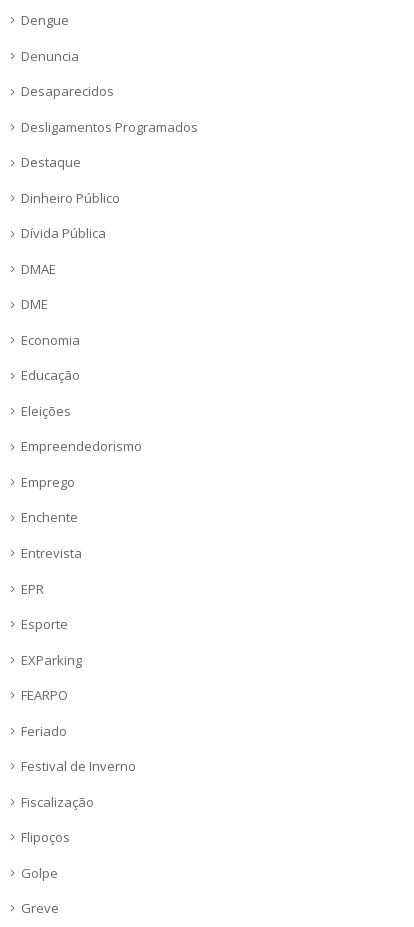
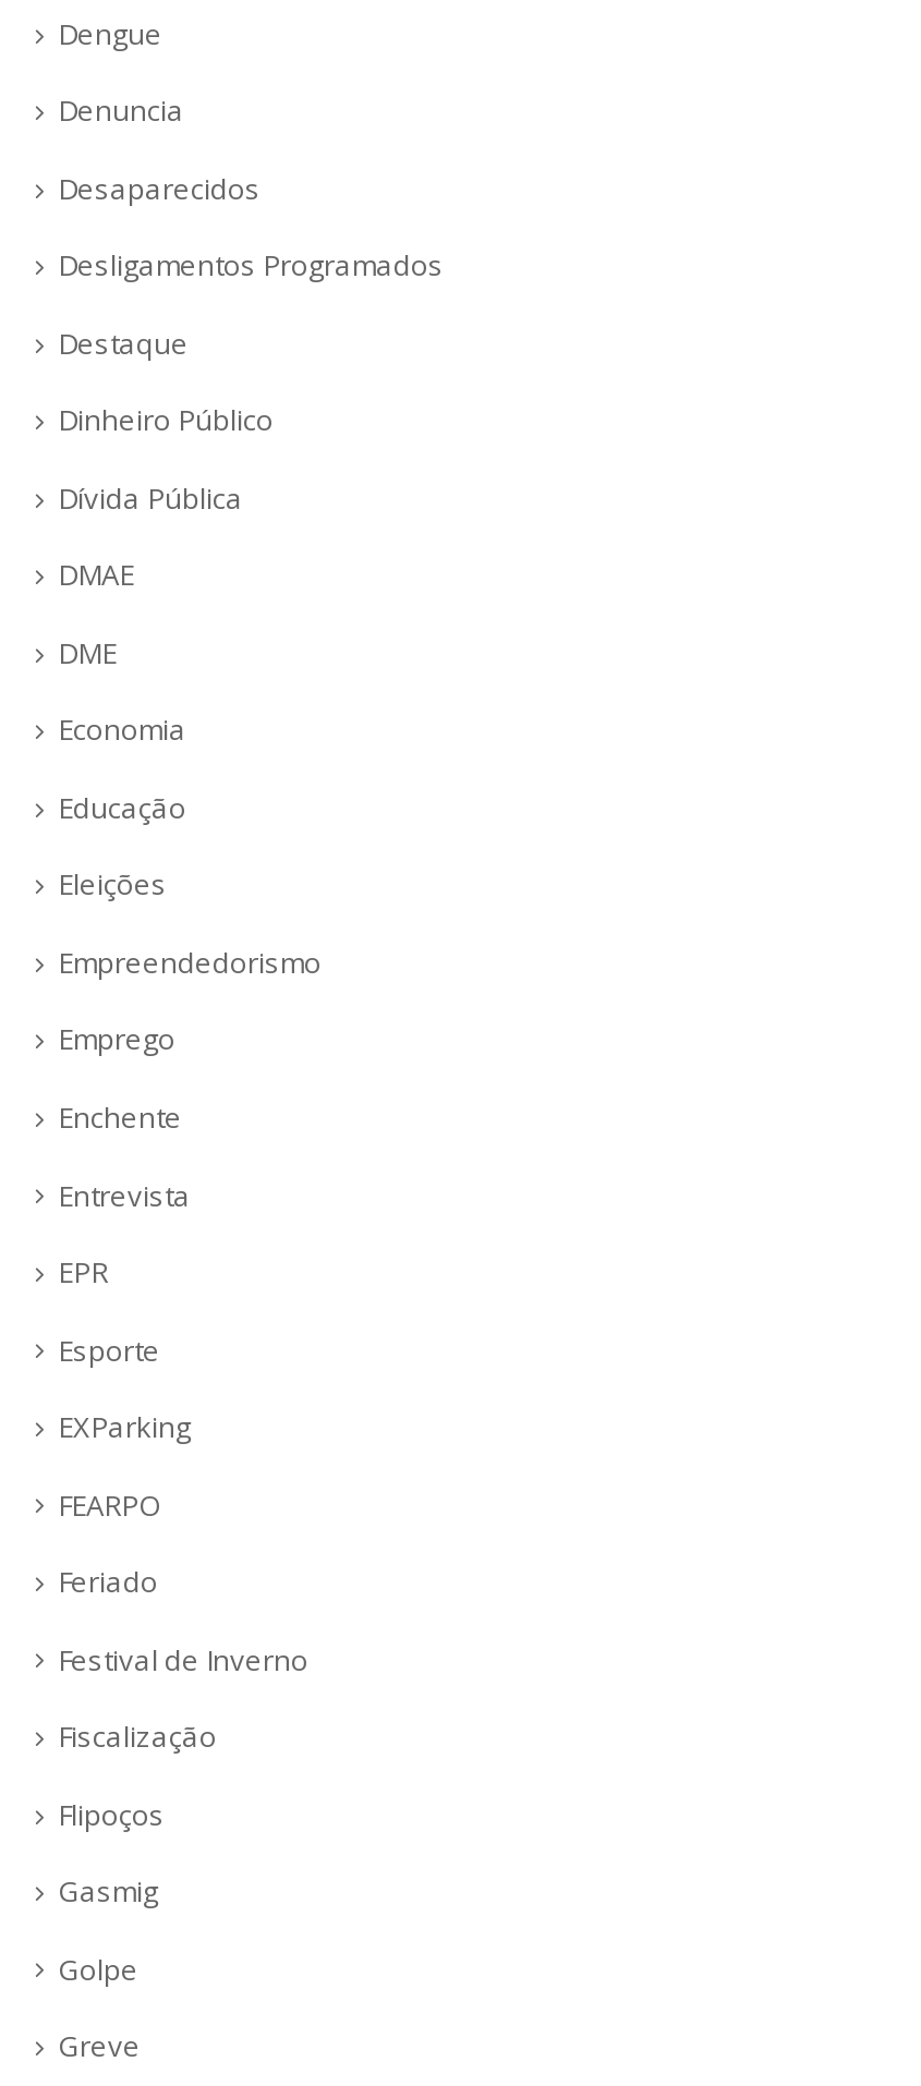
none -> [58,1872,158,1911] Gasmig

